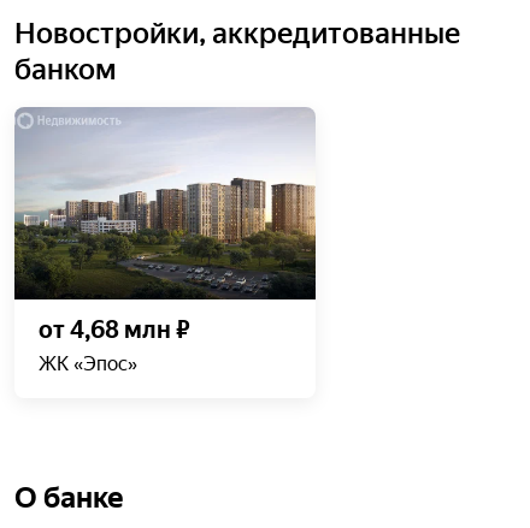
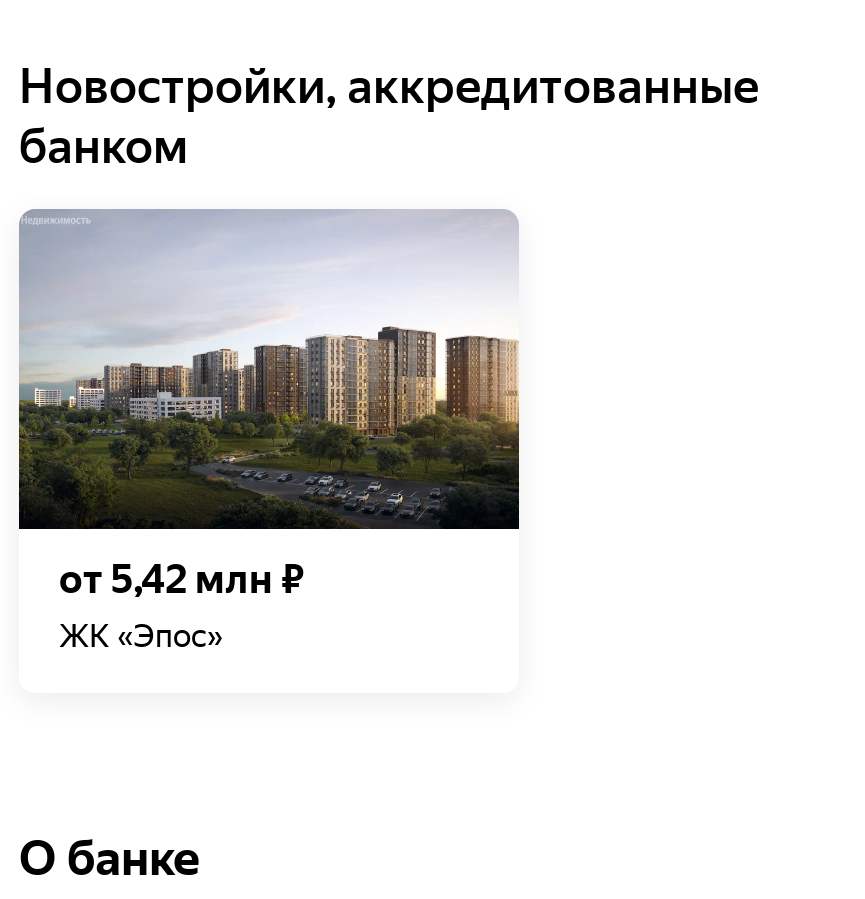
[39,315,190,344] от 4,68 млн ₽ -> [59,555,305,603] от 5,42 млн ₽

